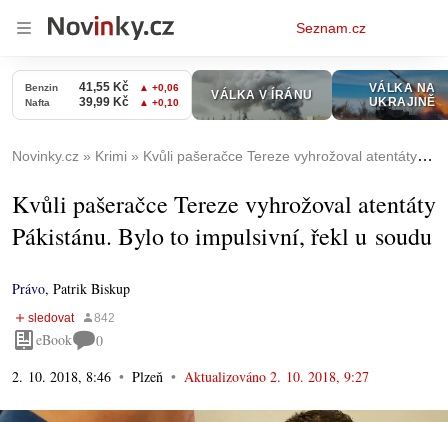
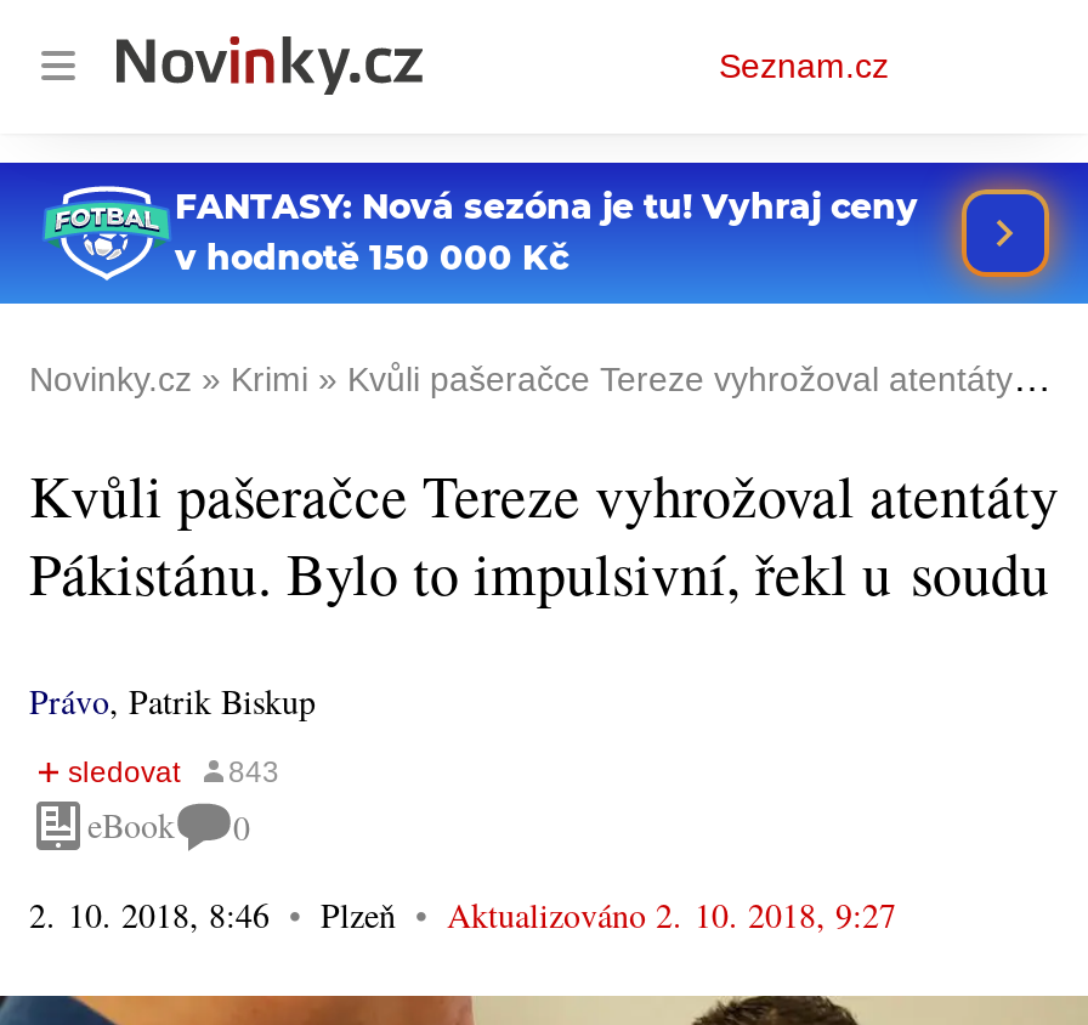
[3,68,445,125] [image] -> [7,160,1081,306] [image]

